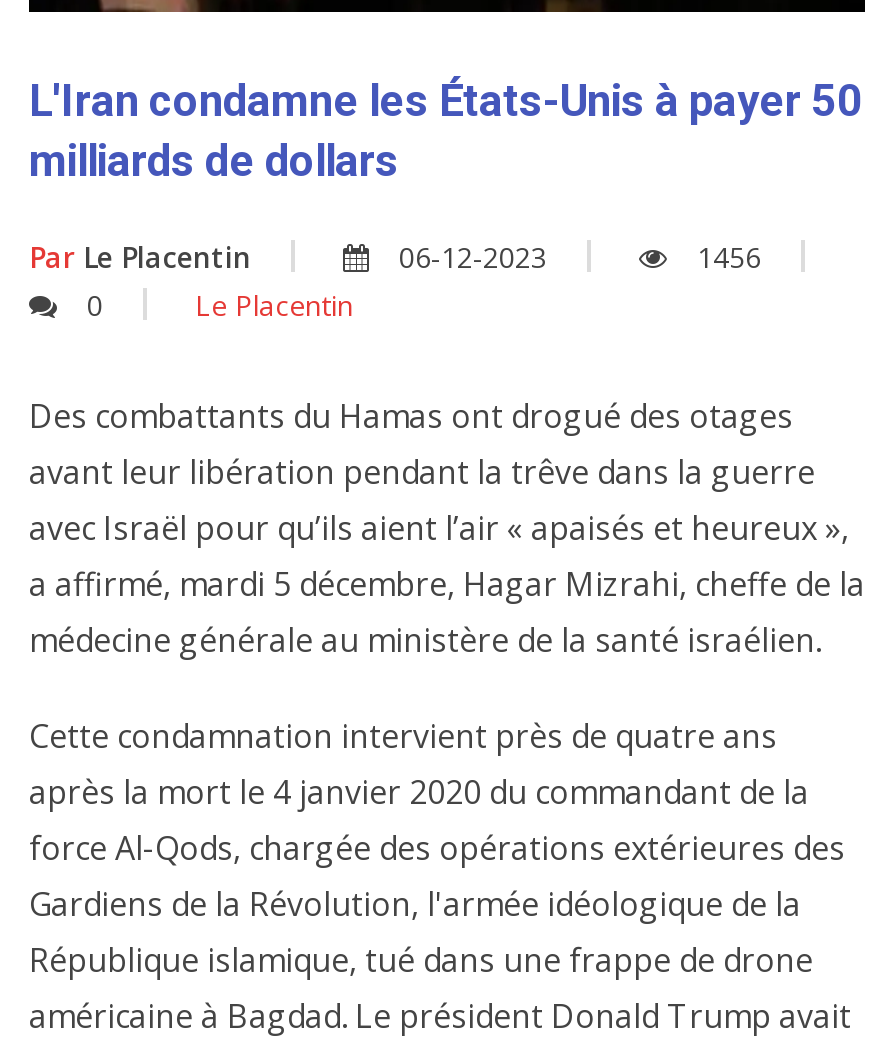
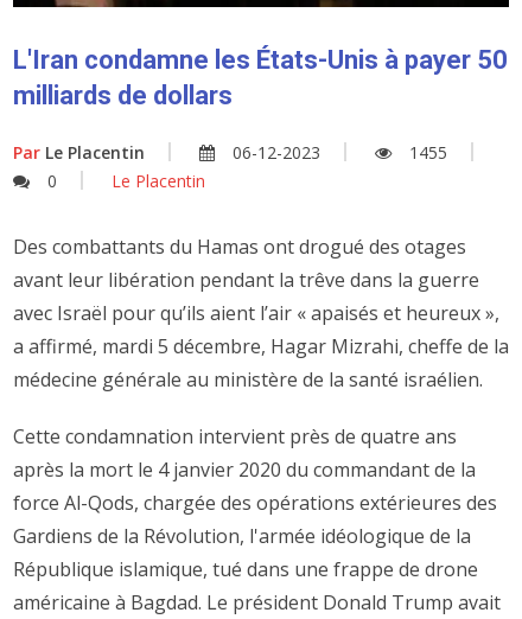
[697,238,761,276] 1456 -> [409,141,447,164] 1455

